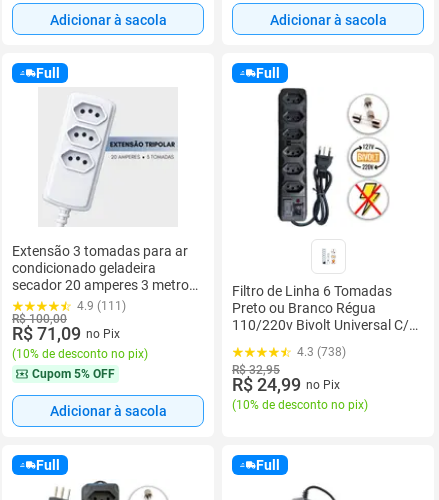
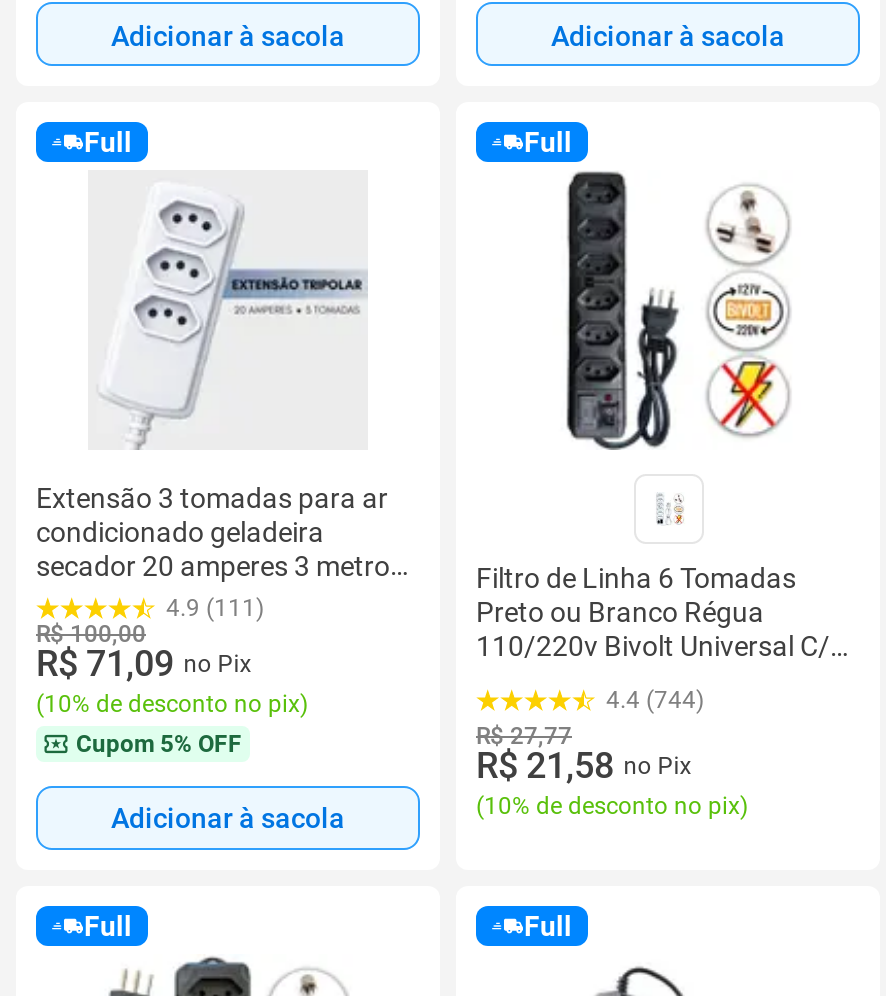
[297,344,346,358] 4.3 (738) -> [606,685,704,713] 4.4 (744)
[232,363,280,377] R$ 32,95 -> [476,722,572,750] R$ 27,77
[232,374,340,395] R$ 24,99 no Pix -> [476,744,692,786] R$ 21,58 no Pix

